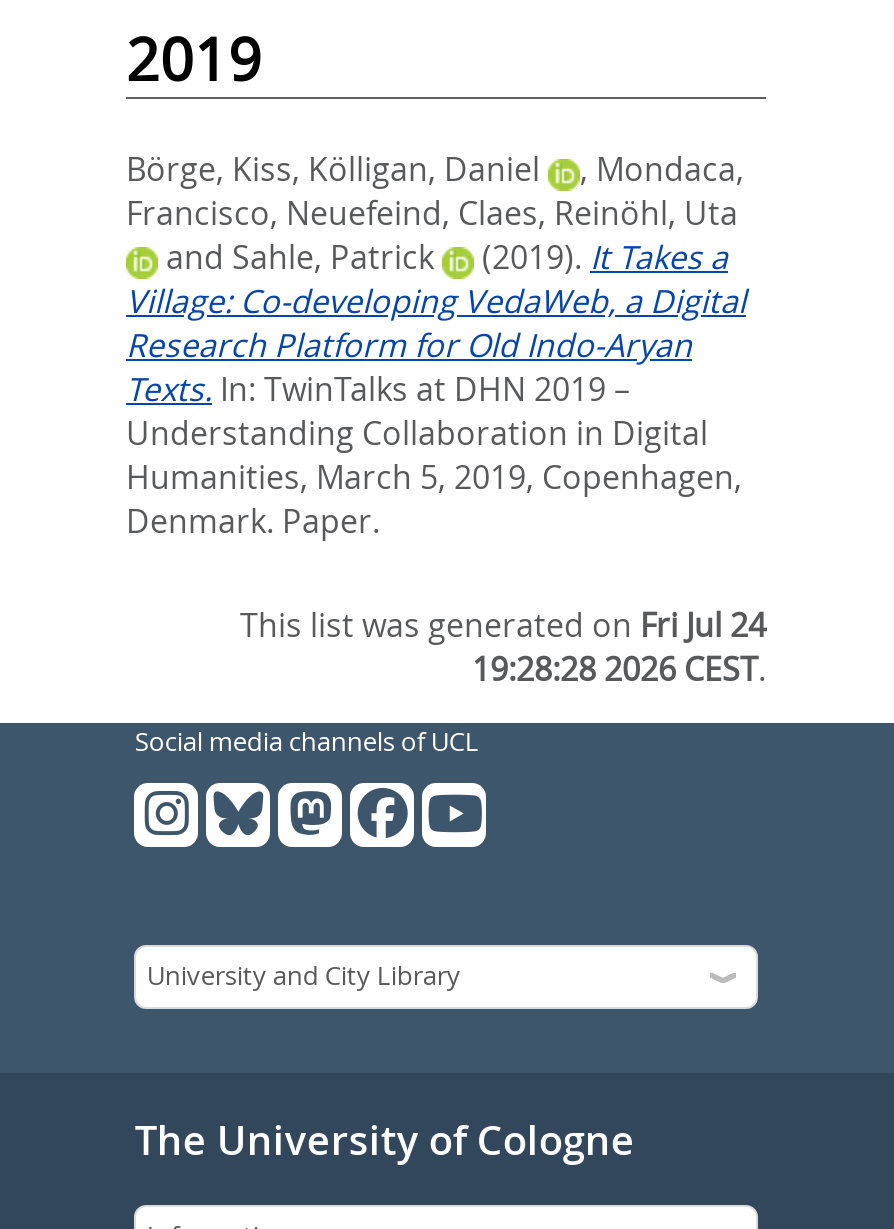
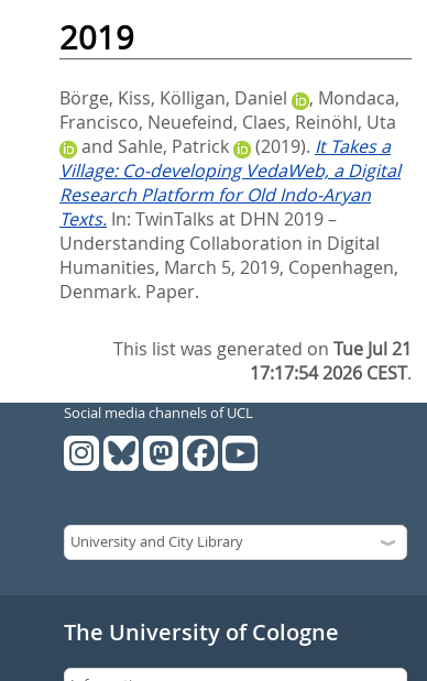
[240,603,766,647] This list was generated on Fri Jul 24 -> [113,337,412,361] This list was generated on Tue Jul 21
[472,647,766,691] 19:28:28 2026 CEST. -> [250,361,412,385] 17:17:54 2026 CEST.

